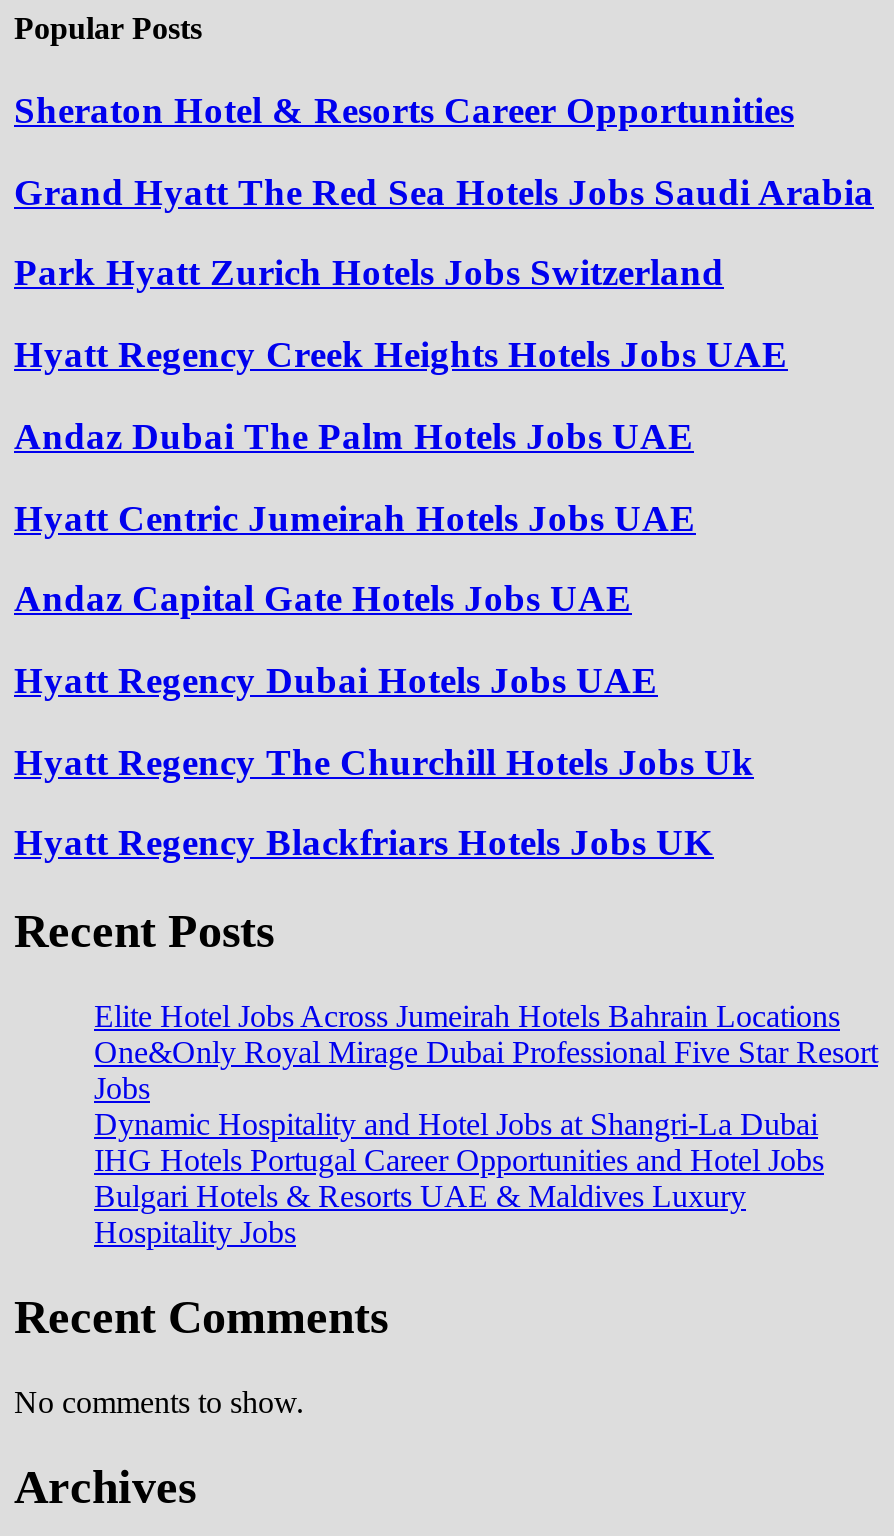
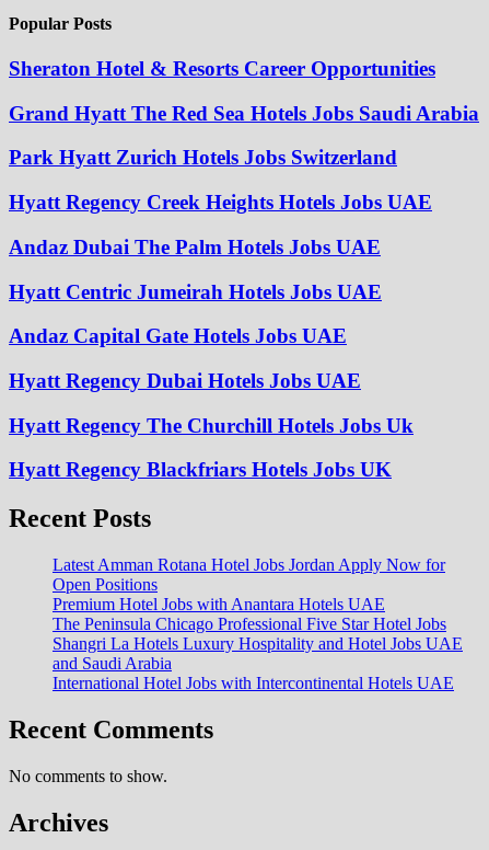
[94,999,878,1249] Elite Hotel Jobs Across Jumeirah Hotels Bahrain Locations | One&Only Royal Mirage Dubai Professional Five Star Resort | Jobs | Dynamic Hospitality and Hotel Jobs at Shangri-La Dubai | IHG Hotels Portugal Career Opportunities and Hotel Jobs | Bulgari Hotels & Resorts UAE & Maldives Luxury | Hospitality Jobs -> [53,556,463,692] Latest Amman Rotana Hotel Jobs Jordan Apply Now for | Open Positions | Premium Hotel Jobs with Anantara Hotels UAE | The Peninsula Chicago Professional Five Star Hotel Jobs | Shangri La Hotels Luxury Hospitality and Hotel Jobs UAE | and Saudi Arabia | International Hotel Jobs with Intercontinental Hotels UAE

